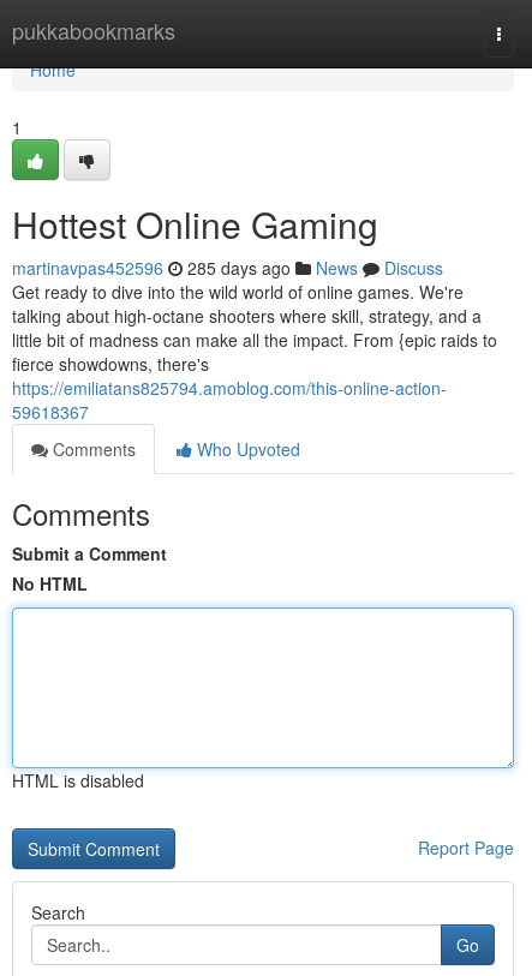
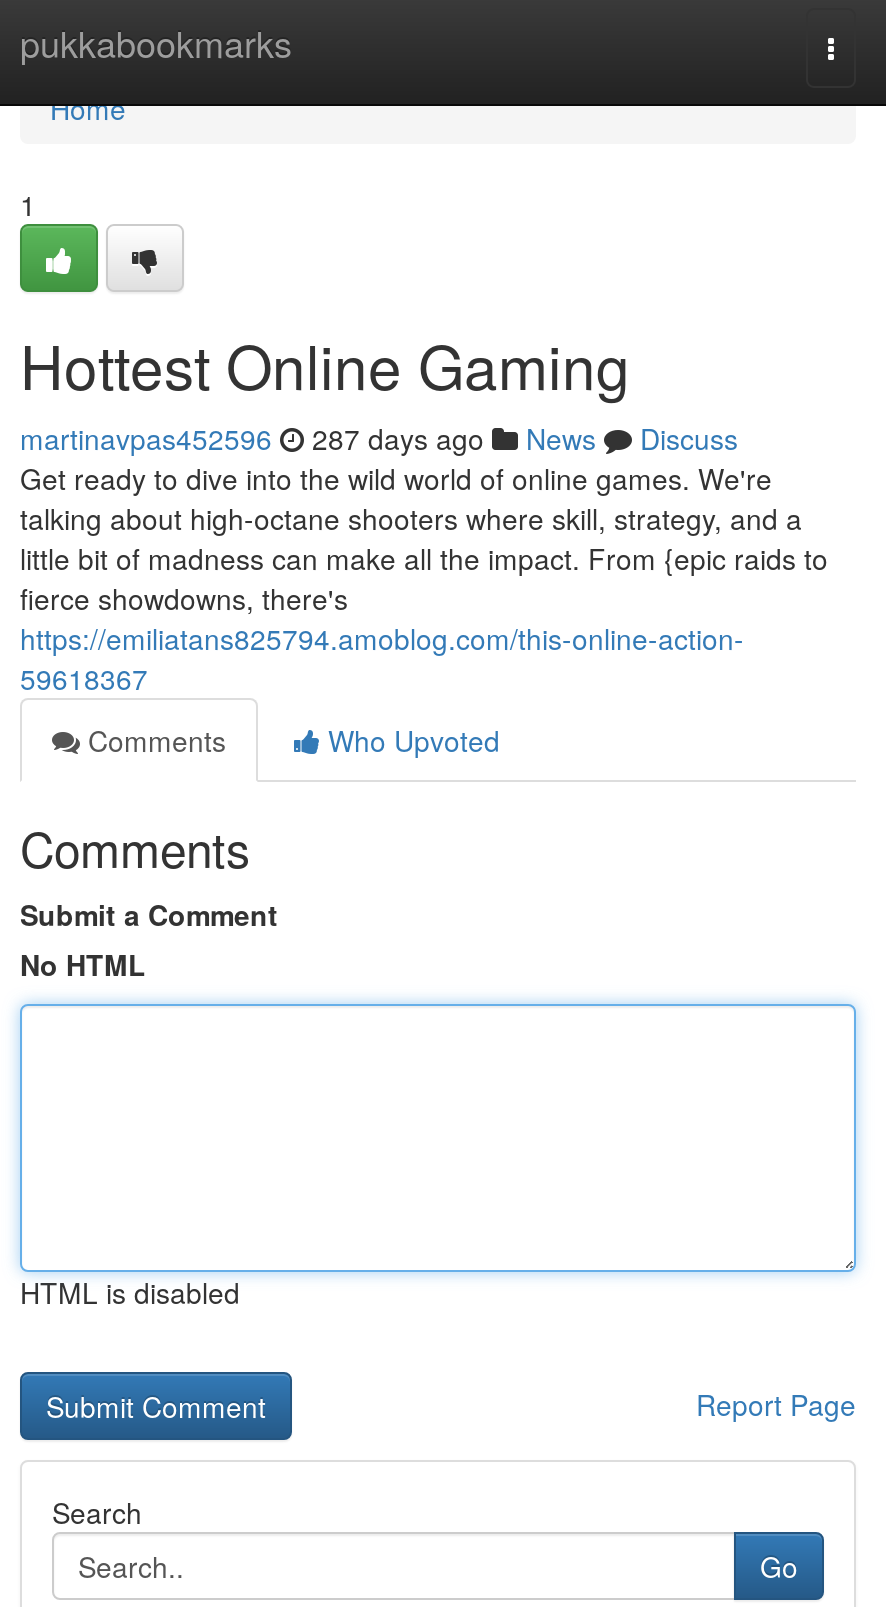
[12,256,443,280] martinavpas452596 285 days ago News Discuss -> [20,418,738,458] martinavpas452596 287 days ago News Discuss

